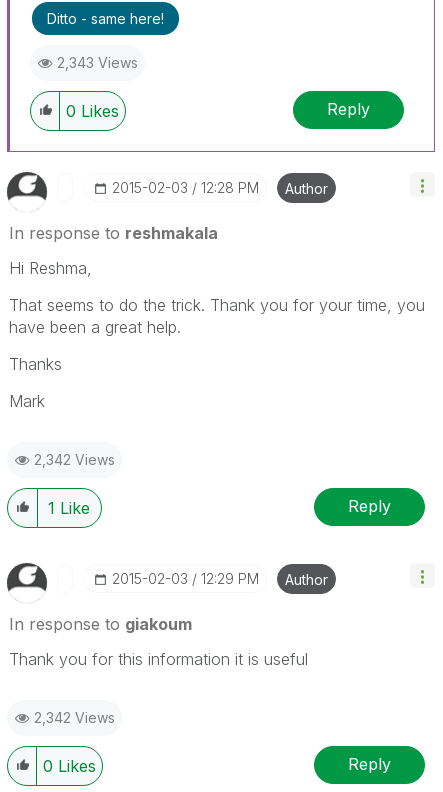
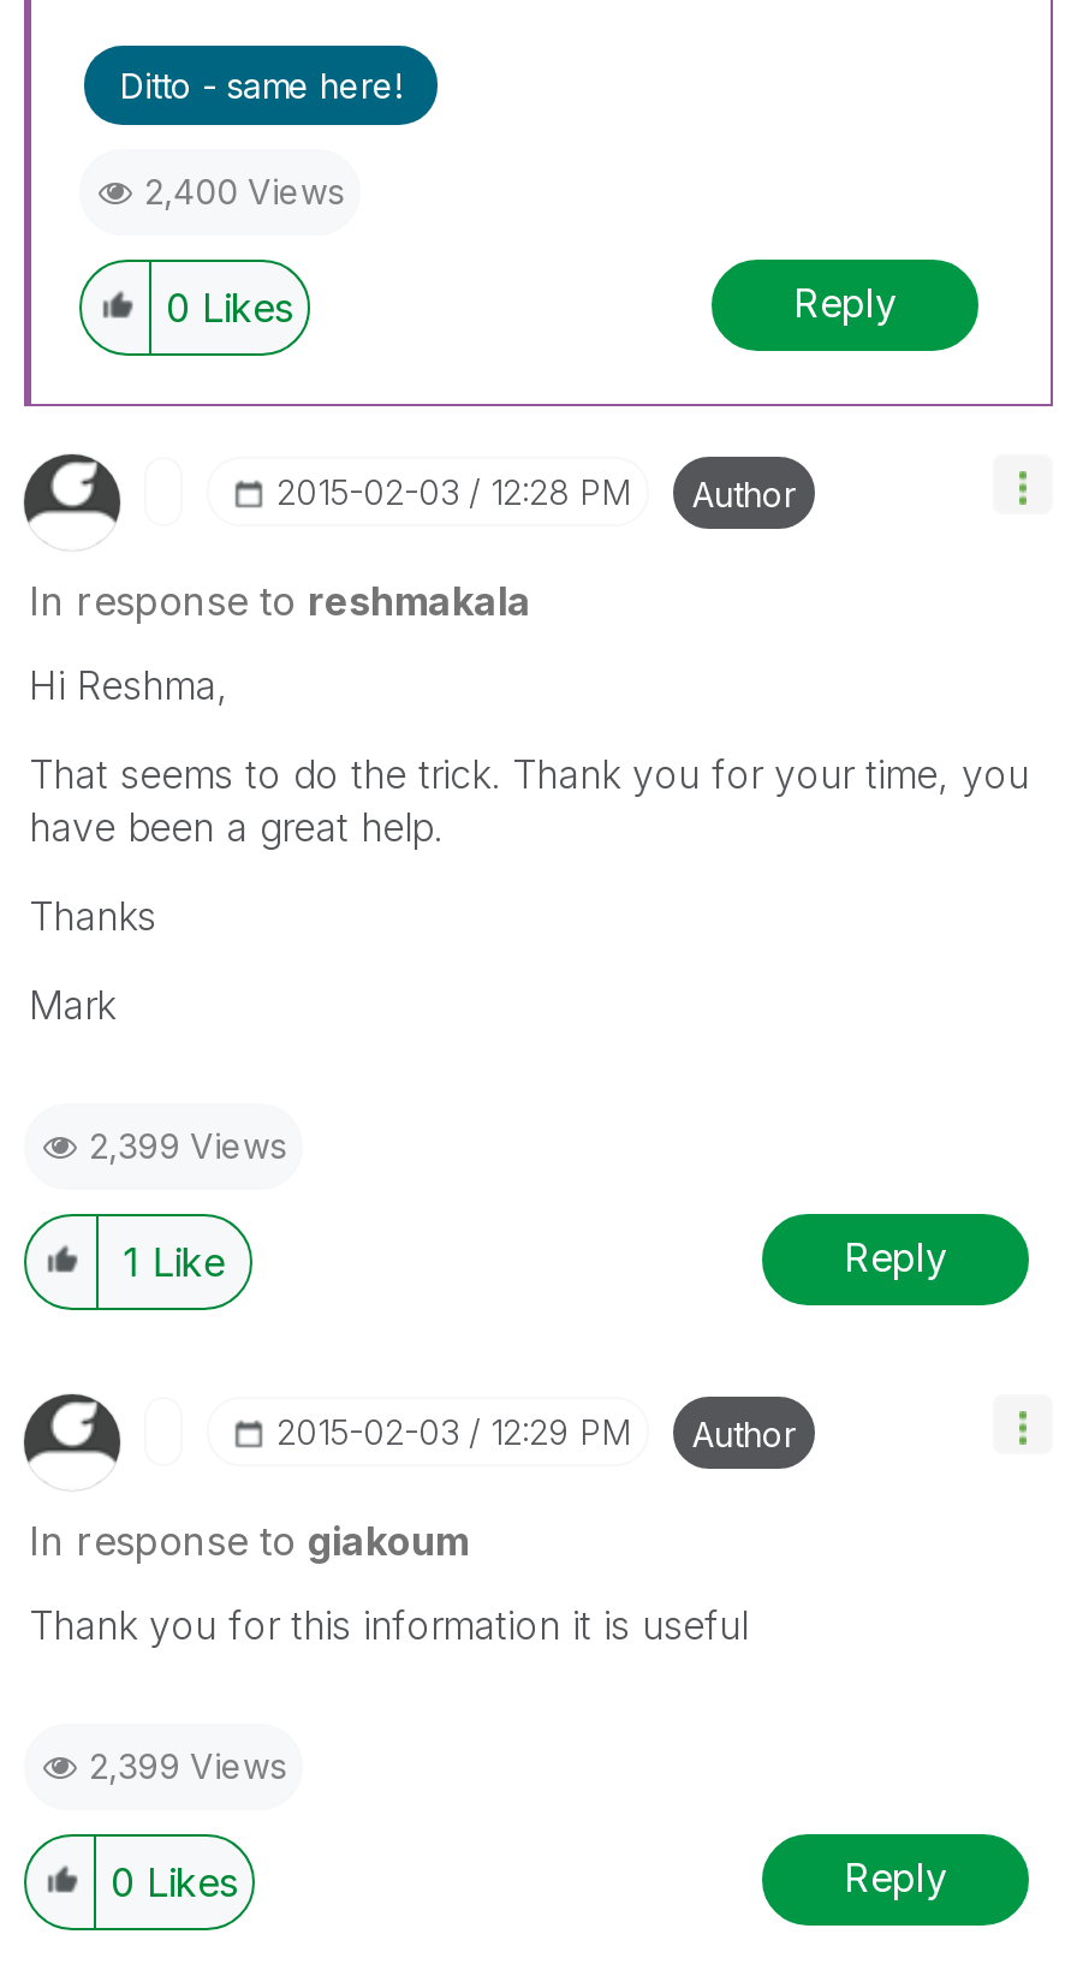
[57,53,138,70] 2,343 Views -> [144,169,344,210] 2,400 Views
[34,450,115,467] 2,342 Views -> [89,1124,286,1165] 2,399 Views
[34,708,115,725] 2,342 Views -> [89,1744,286,1785] 2,399 Views

